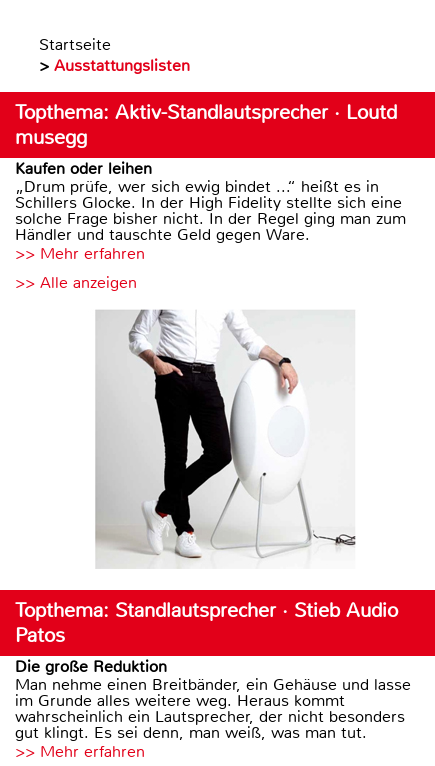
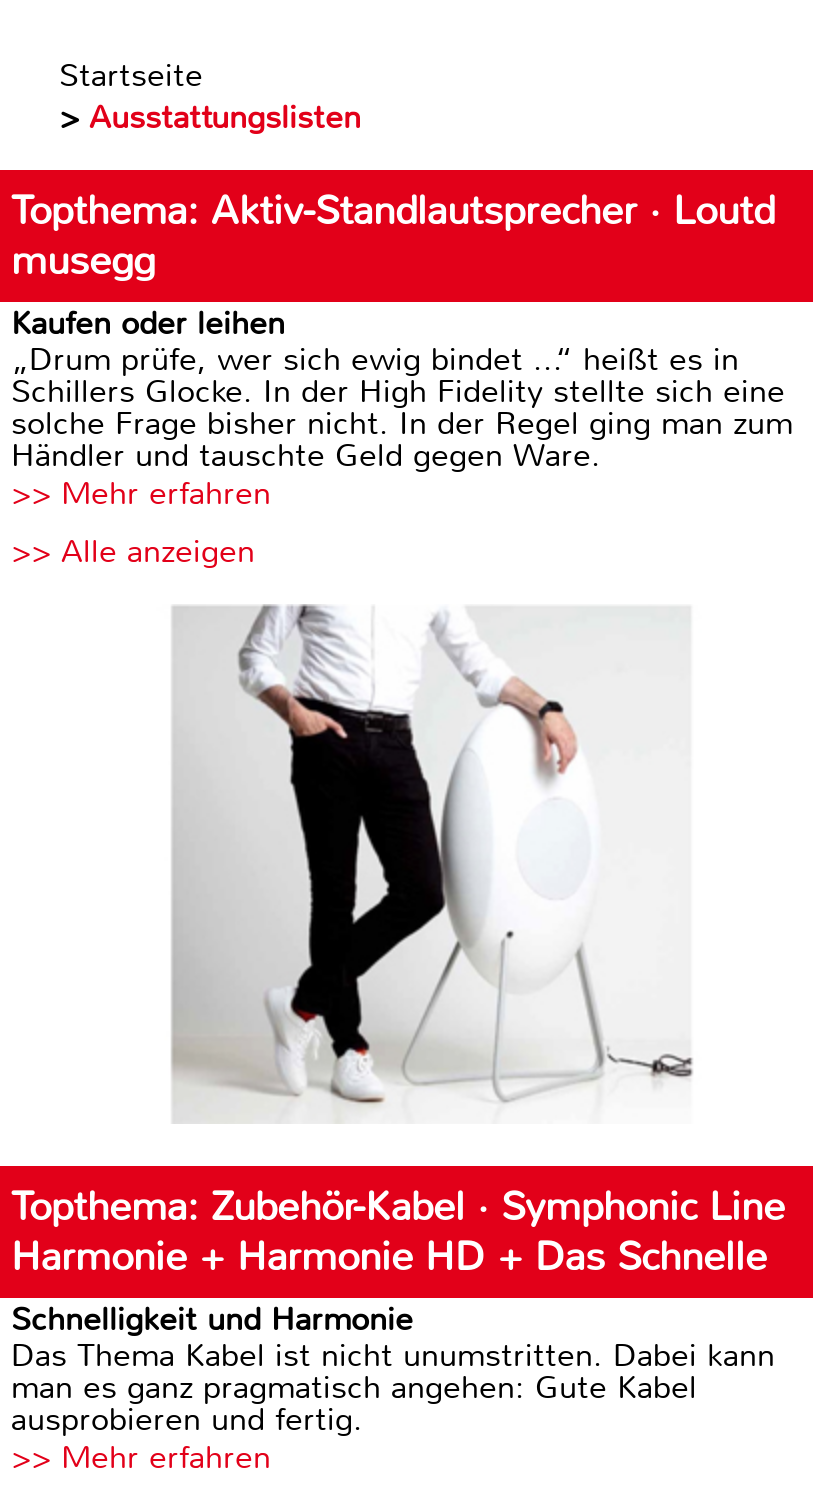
[15,598,411,743] Topthema: Standlautsprecher · Stieb Audio | Patos | Die große Reduktion | Man nehme einen Breitbänder, ein Gehäuse und lasse | im Grunde alles weitere weg. Heraus kommt | wahrscheinlich ein Lautsprecher, der nicht besonders | gut klingt. Es sei denn, man weiß, was man tut. -> [11,1182,785,1440] Topthema: Zubehör-Kabel · Symphonic Line | Harmonie + Harmonie HD + Das Schnelle | Schnelligkeit und Harmonie | Das Thema Kabel ist nicht unumstritten. Dabei kann | man es ganz pragmatisch angehen: Gute Kabel | ausprobieren und fertig.

